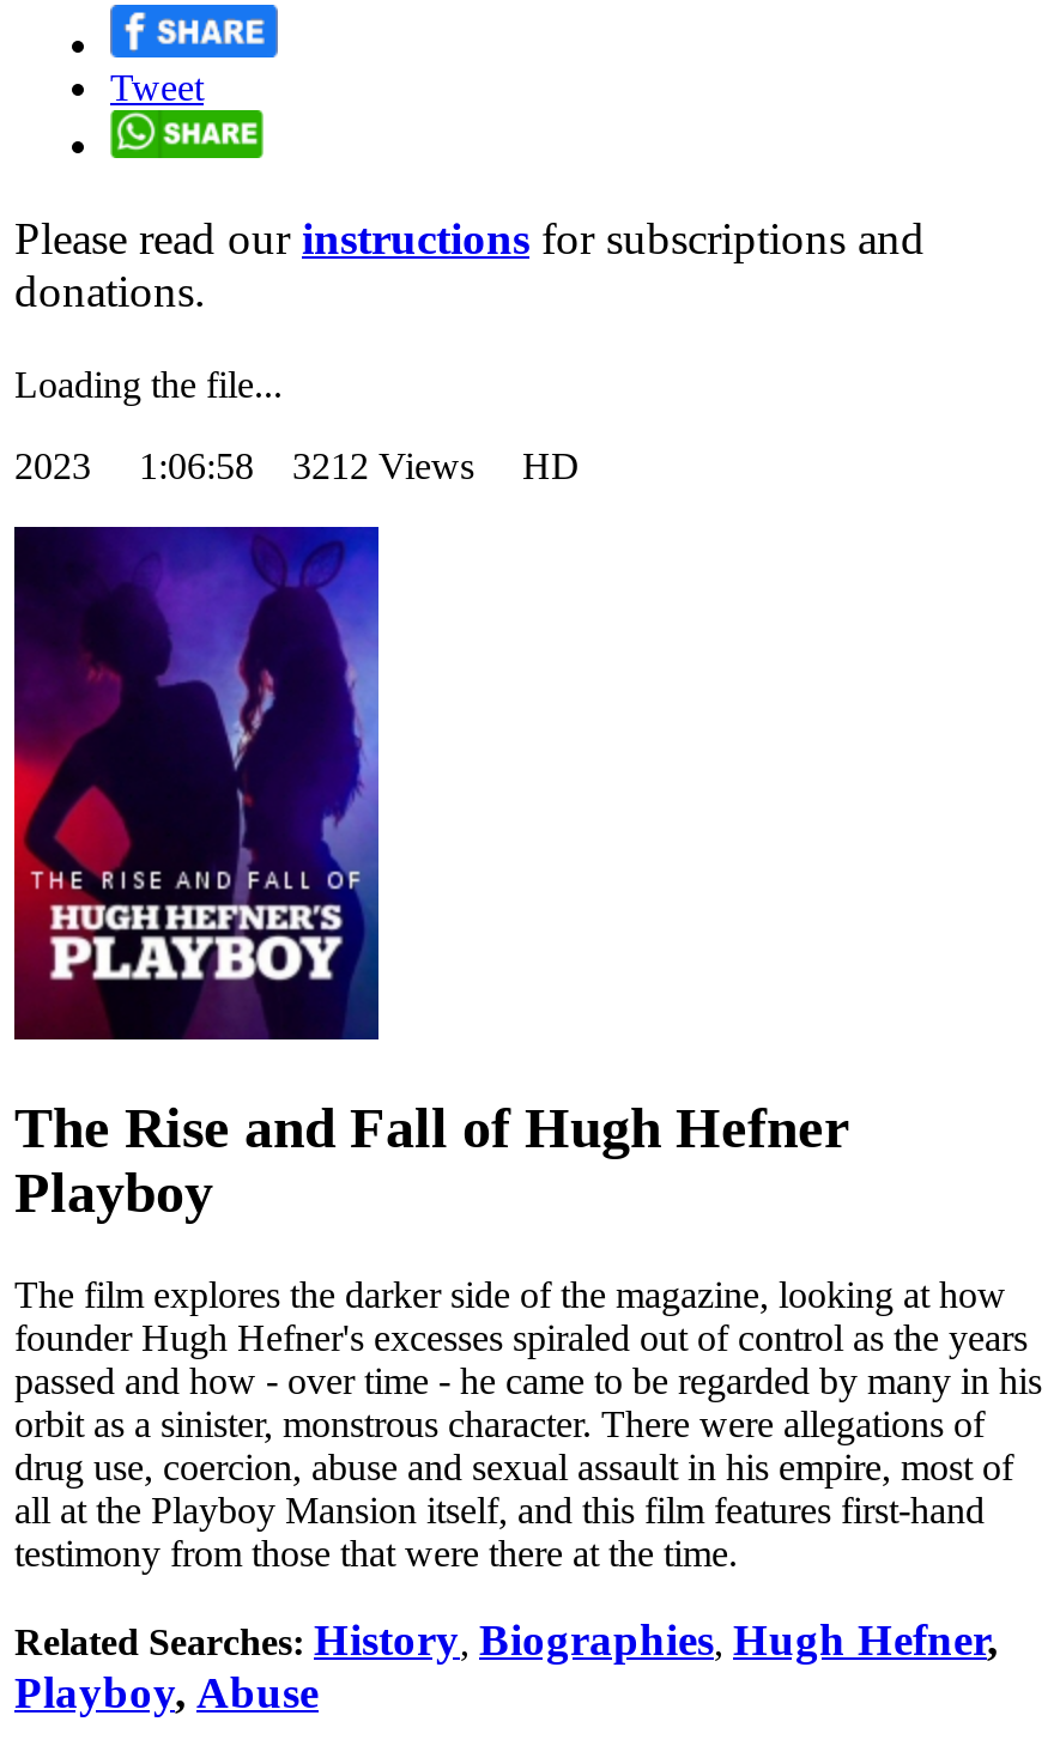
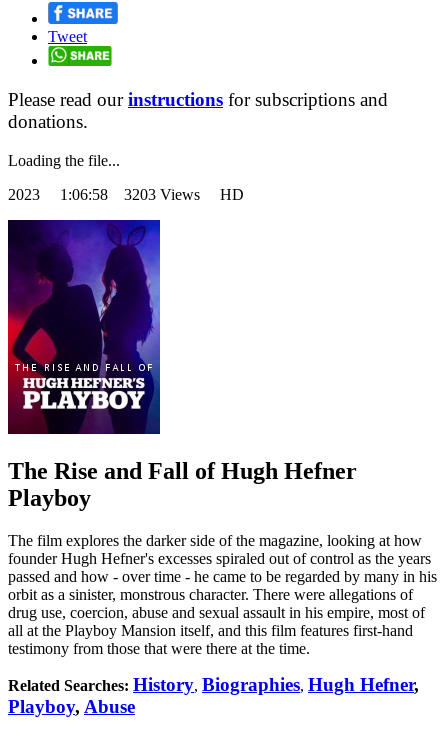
[14,446,580,487] 2023 1:06:58 3212 Views HD -> [8,186,244,203] 2023 1:06:58 3203 Views HD

